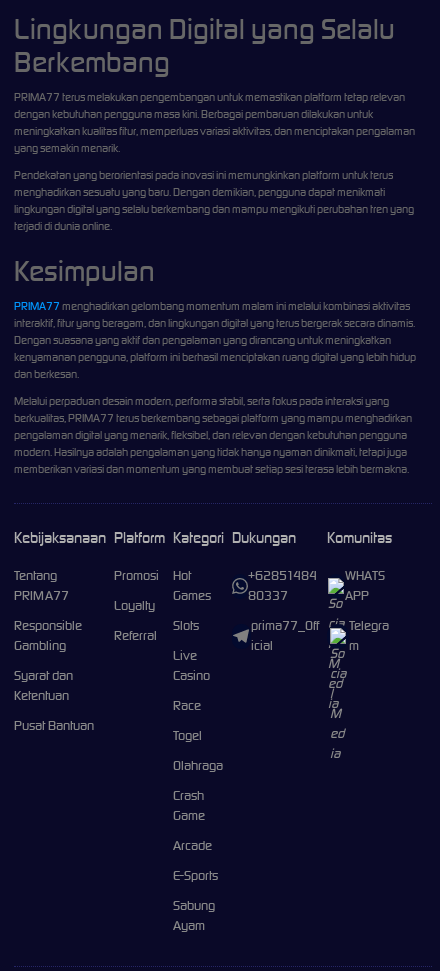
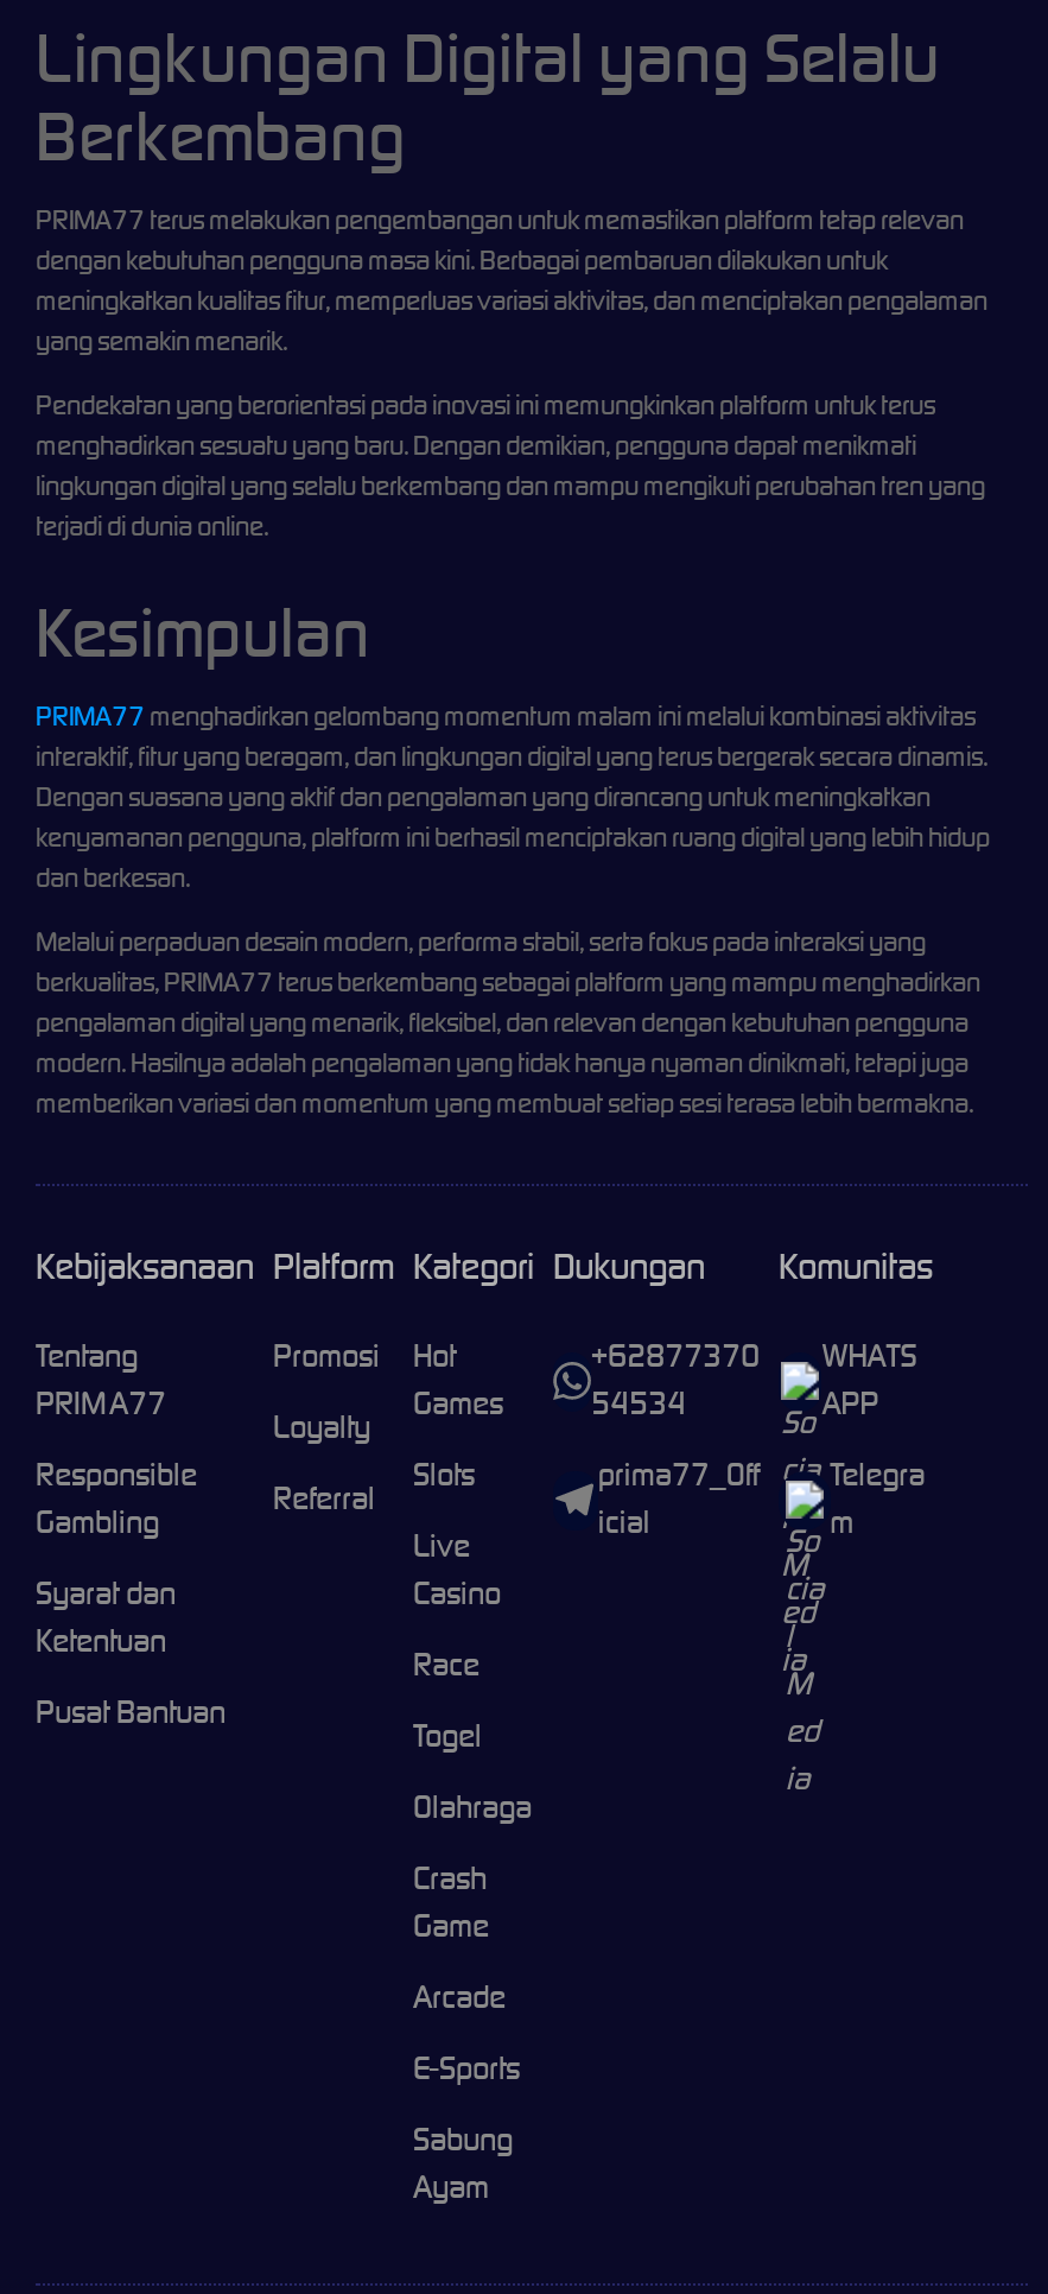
[248,567,385,584] +62851484 WHATS -> [591,1336,917,1376] +62877370 WHATS
[248,587,288,604] 80337 -> [591,1384,686,1424] 54534

